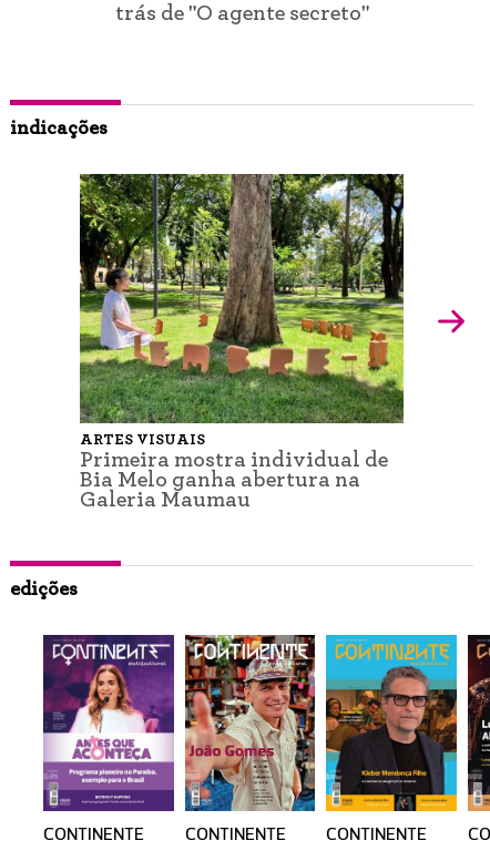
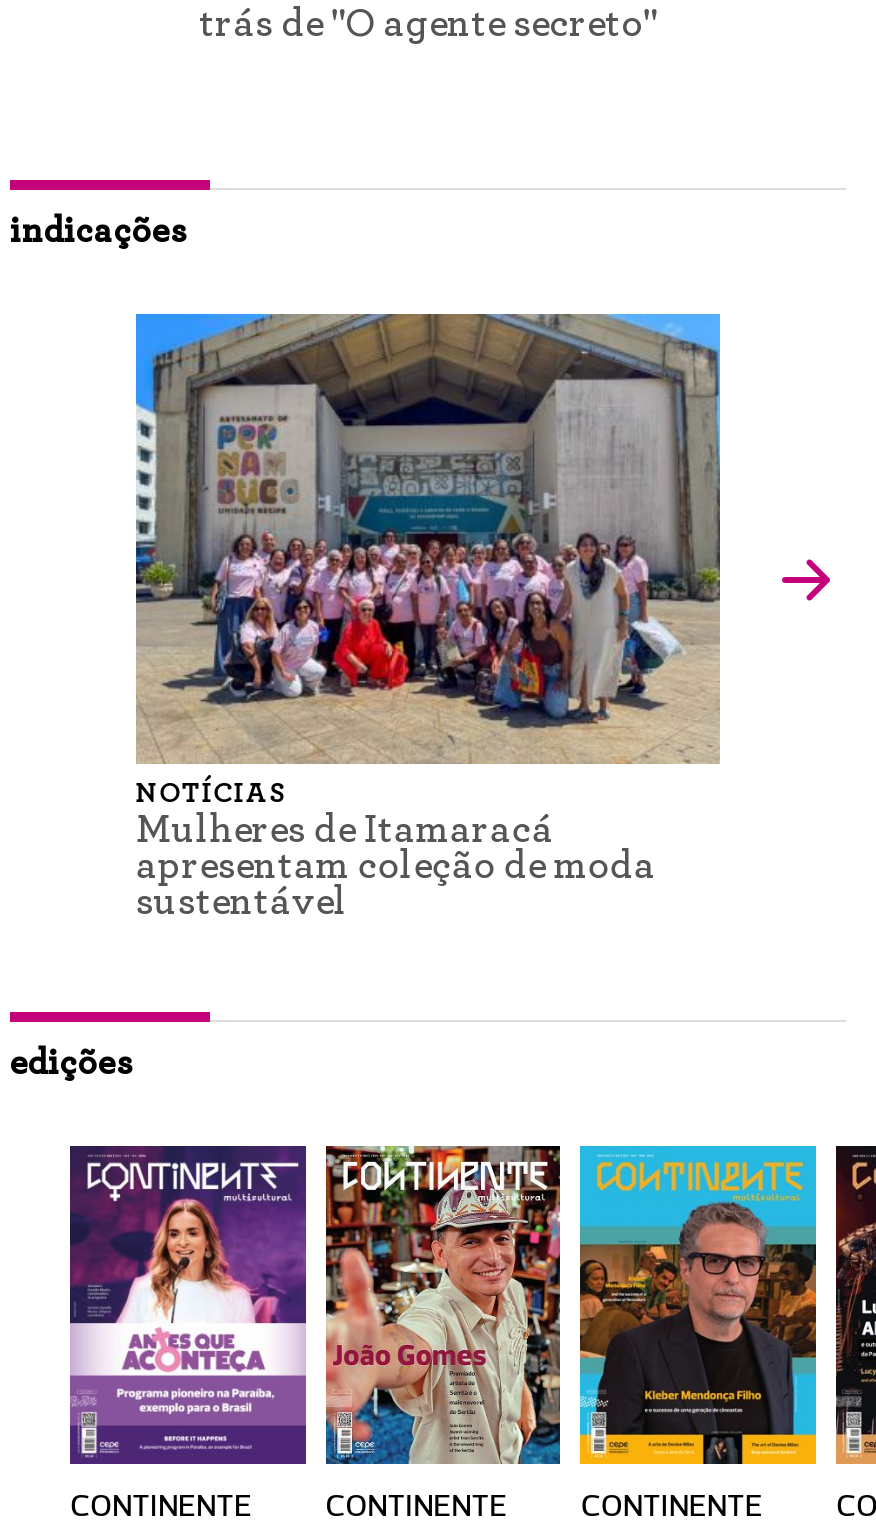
[79,173,405,511] [image] | ARTES VISUAIS | Primeira mostra individual de | Bia Melo ganha abertura na | Galeria Maumau -> [134,312,722,922] [image] | NOTÍCIAS | Mulheres de Itamaracá | apresentam coleção de moda | sustentável

